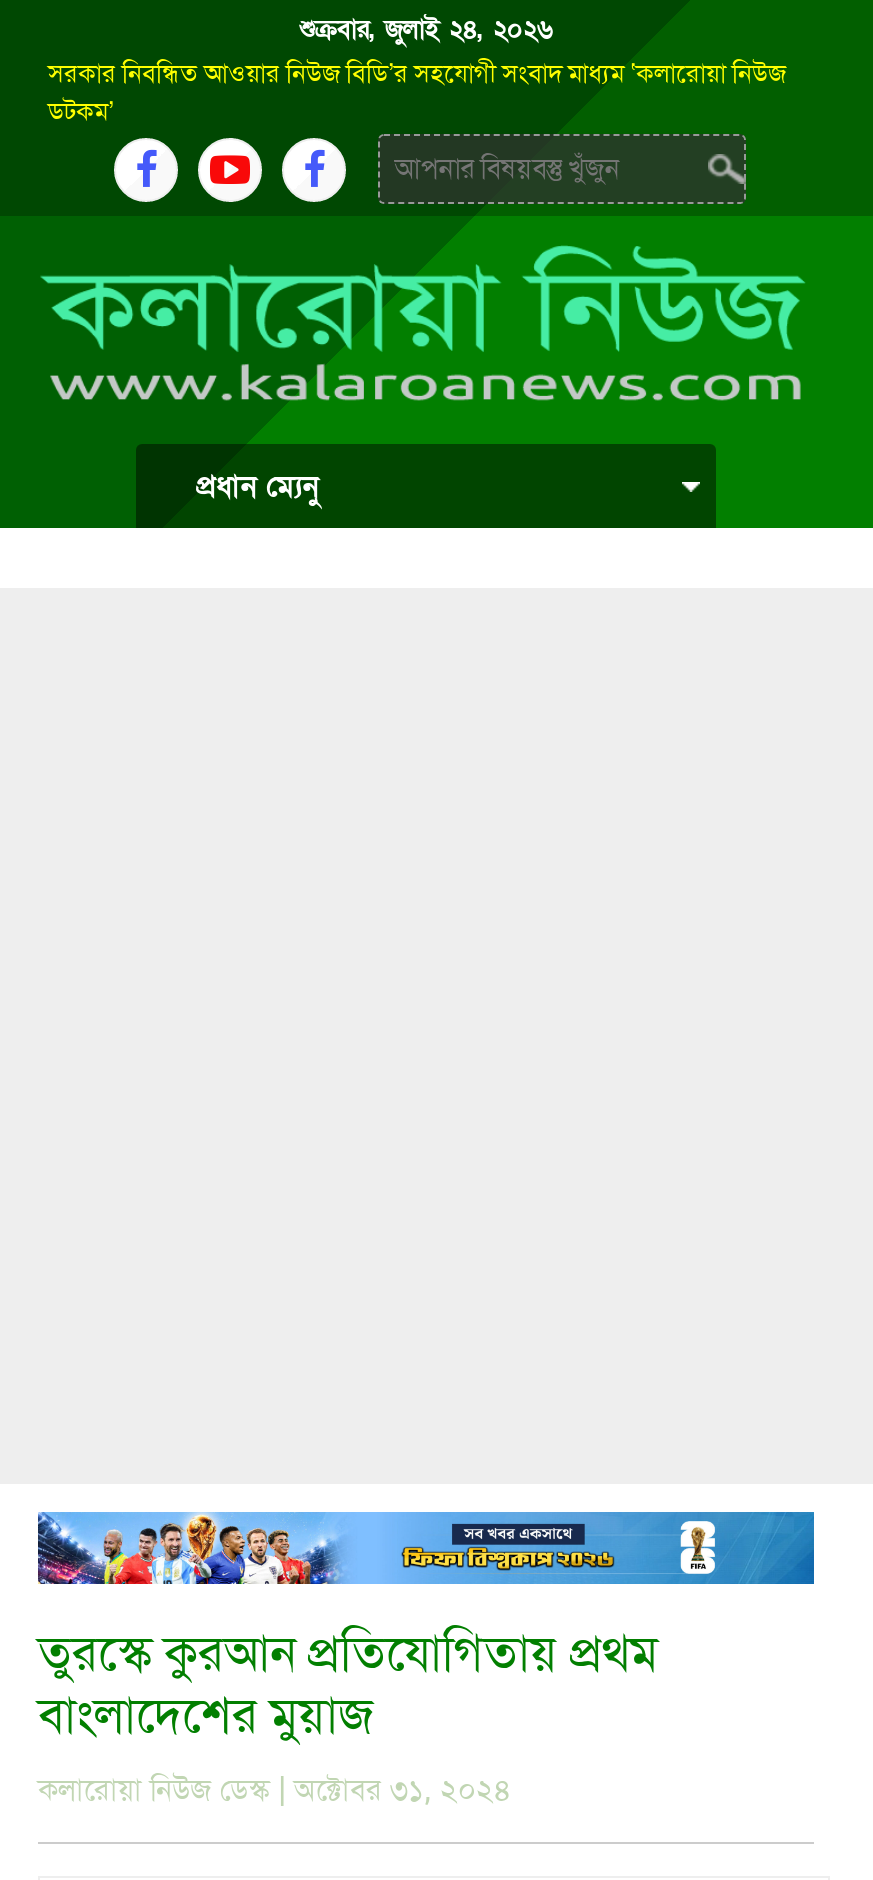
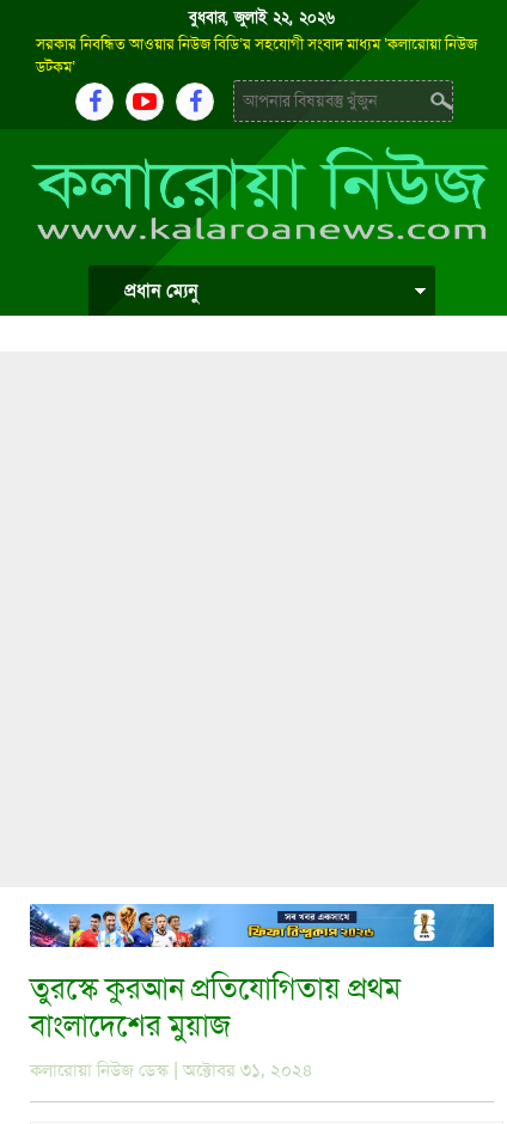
[299,12,553,48] শুক্রবার, জুলাই ২৪, ২০২৬ -> [189,7,335,29] বুধবার, জুলাই ২২, ২০২৬

